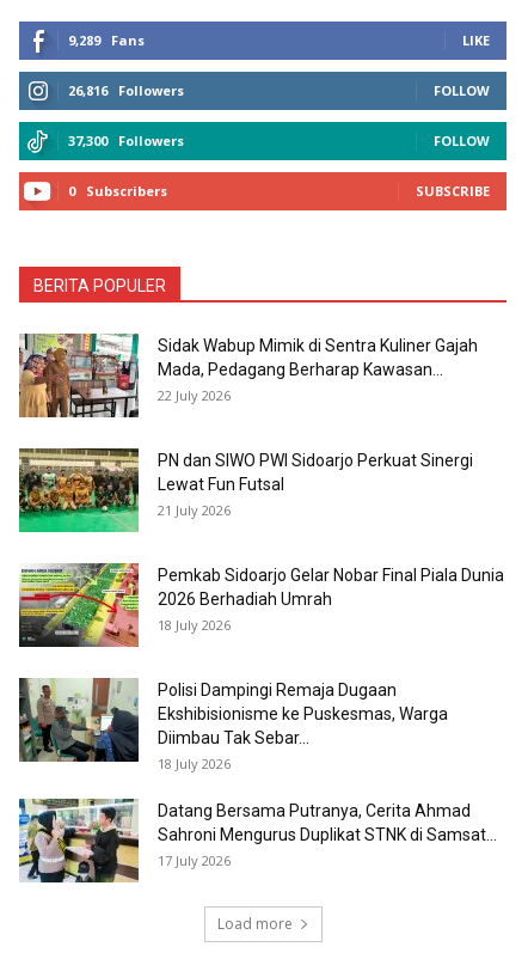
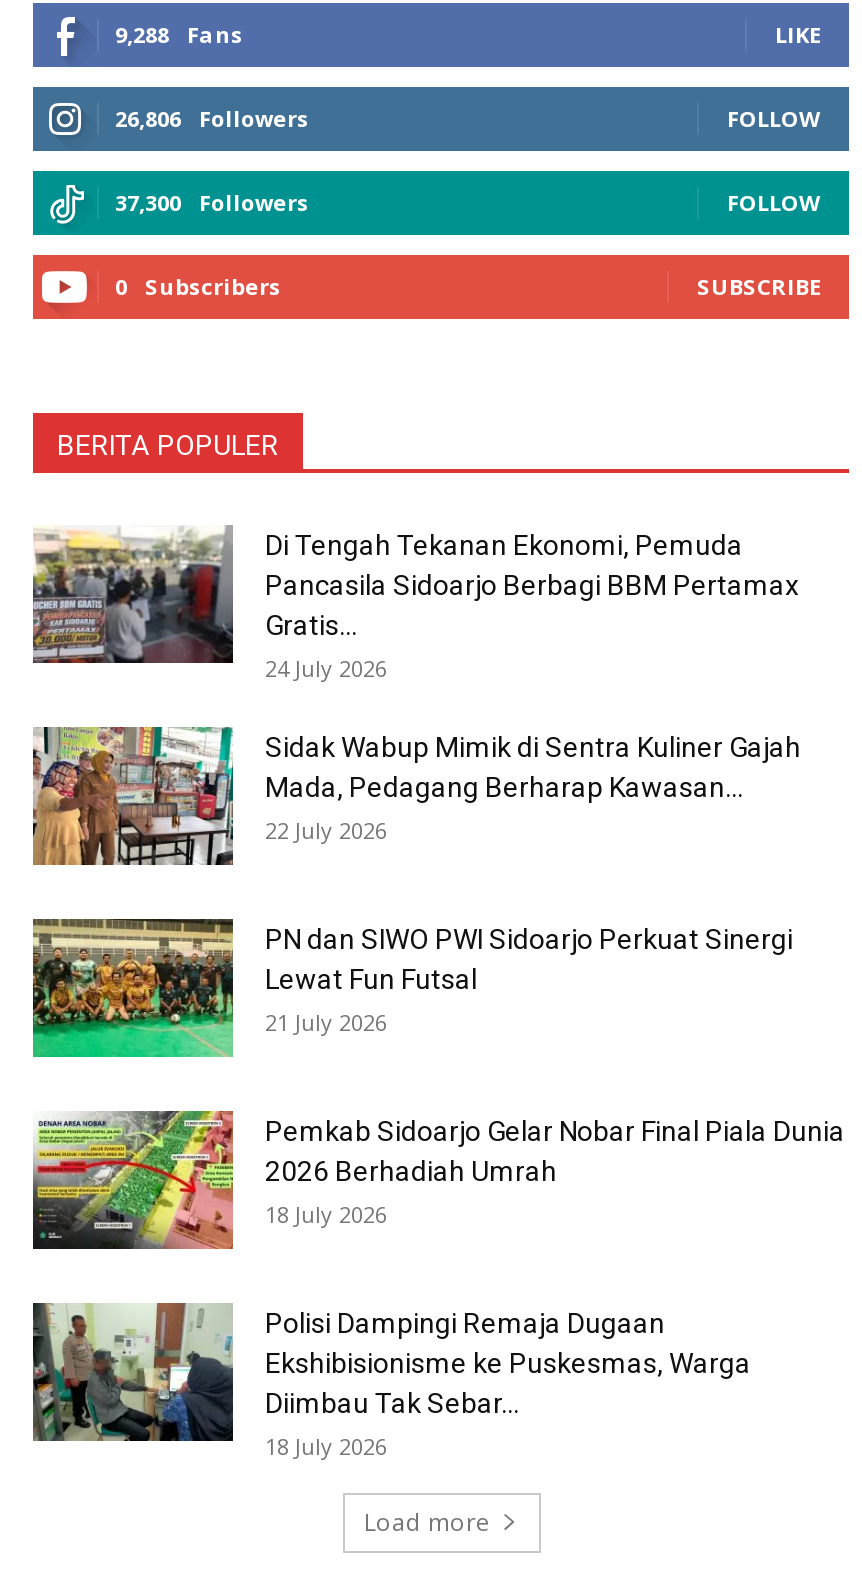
[68,31,145,49] 9,289 Fans -> [115,19,243,49] 9,288 Fans
[68,81,184,99] 26,816 Followers -> [115,103,309,133] 26,806 Followers
none -> [33,527,799,683] [image] | Di Tengah Tekanan Ekonomi, Pemuda | Pancasila Sidoarjo Berbagi BBM Pertamax | Gratis... | 24 July 2026
moved [17,331,504,772] -> [29,723,845,1461]: [image] | Sidak Wabup Mimik di Sentra Kuliner Gajah | Mada, Pedagang Berharap Kawasan... | ... | Diimbau Tak Sebar... | 18 July 2026
[18,798,497,884] [image] | Datang Bersama Putranya, Cerita Ahmad | Sahroni Mengurus Duplikat STNK di Samsat... | 17 July 2026 -> none

